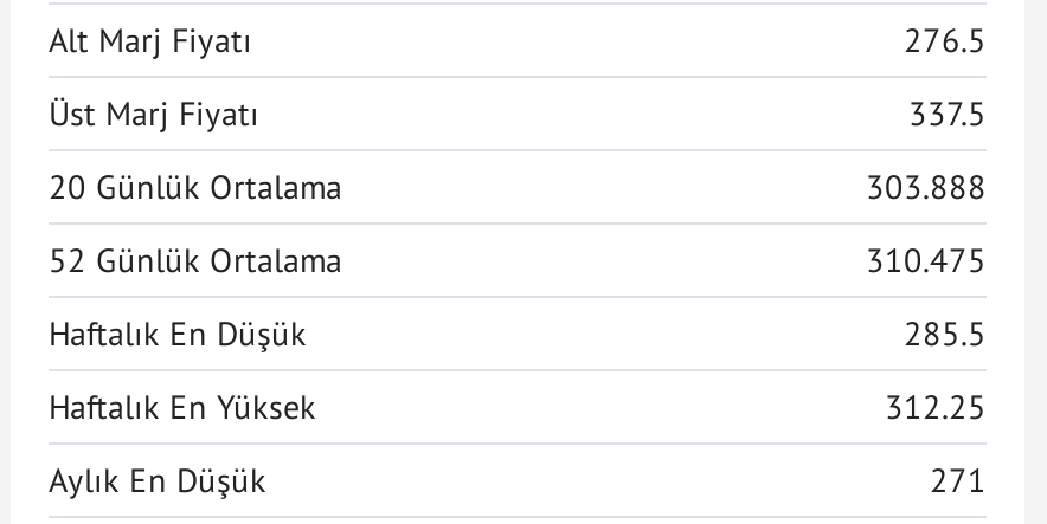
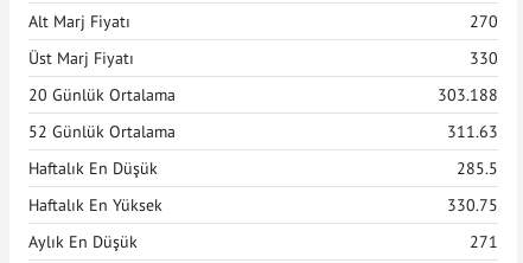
[904,19,987,62] 276.5 -> [470,11,498,32] 270
[908,92,987,135] 337.5 -> [470,47,498,69] 330
[866,166,987,208] 303.888 -> [438,84,498,105] 303.188
[866,239,987,282] 310.475 -> [447,121,498,142] 311.63
[885,386,987,428] 312.25 -> [447,194,498,216] 330.75

